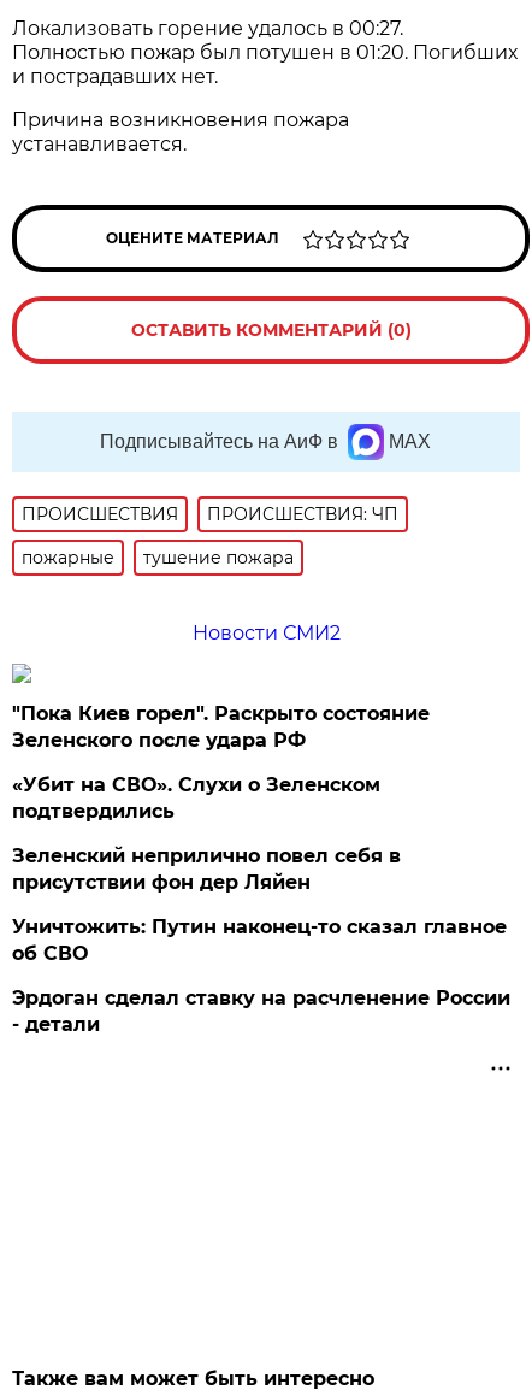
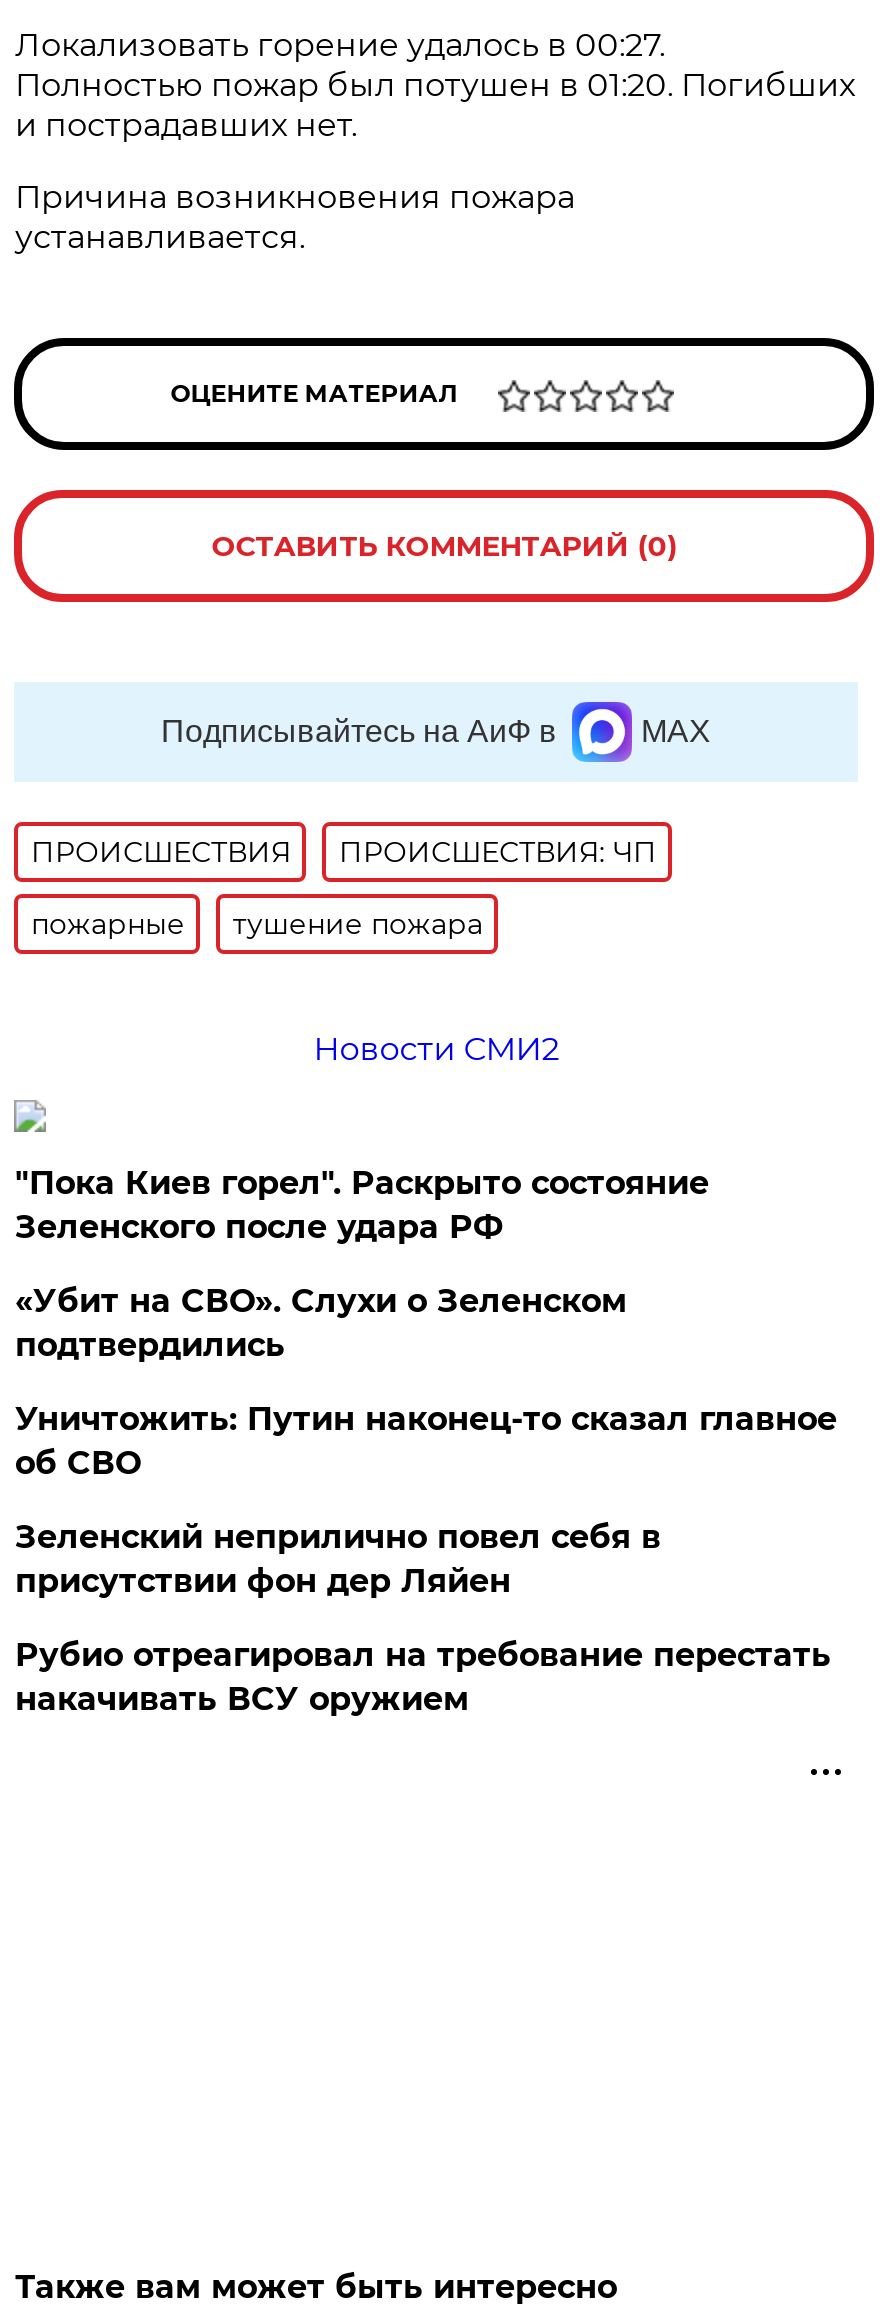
moved [13,844,401,894] -> [15,1518,661,1600]: Зеленский неприлично повел cебя в | присутствии фон дер Ляйен
moved [13,915,507,965] -> [15,1400,837,1482]: Уничтожить: Путин наконец-то сказал главное | об СВО
[13,986,511,1036] Эрдоган сделал ставку на расчленение России | - детали -> [15,1636,831,1718] Рубио отреагировал на требование перестать | накачивать ВСУ оружием

